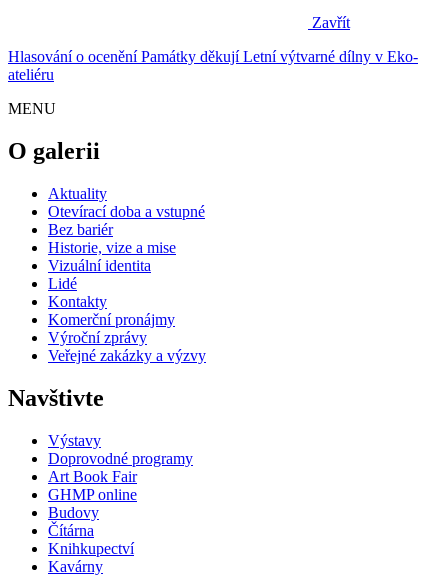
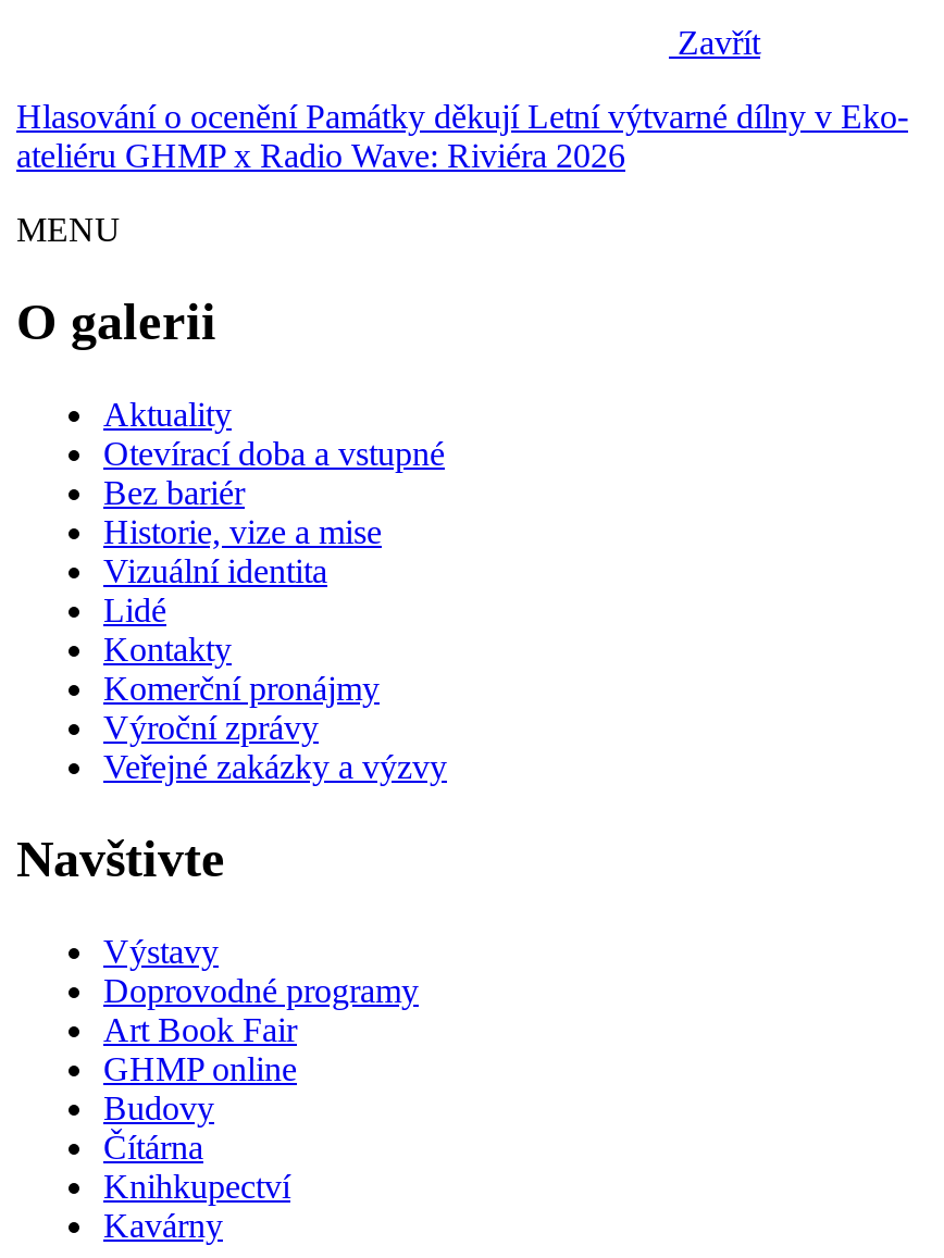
[8,66,54,83] ateliéru -> [16,137,625,174] ateliéru GHMP x Radio Wave: Riviéra 2026

